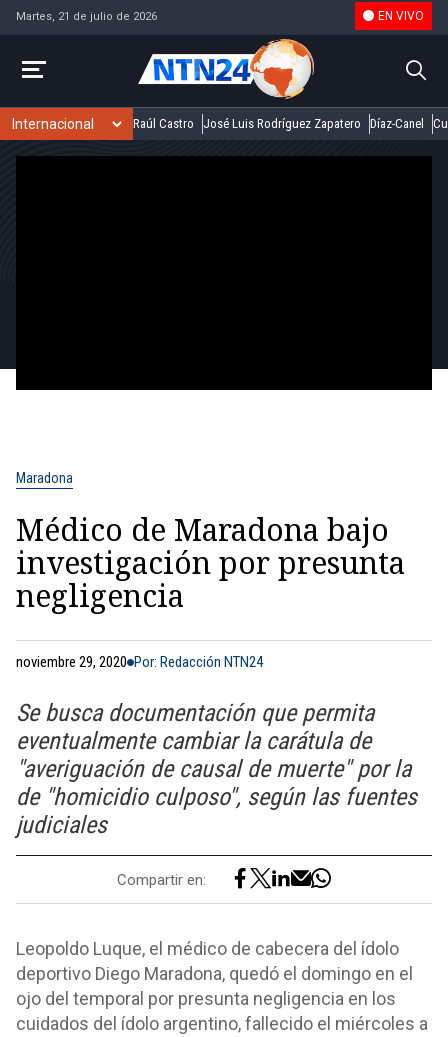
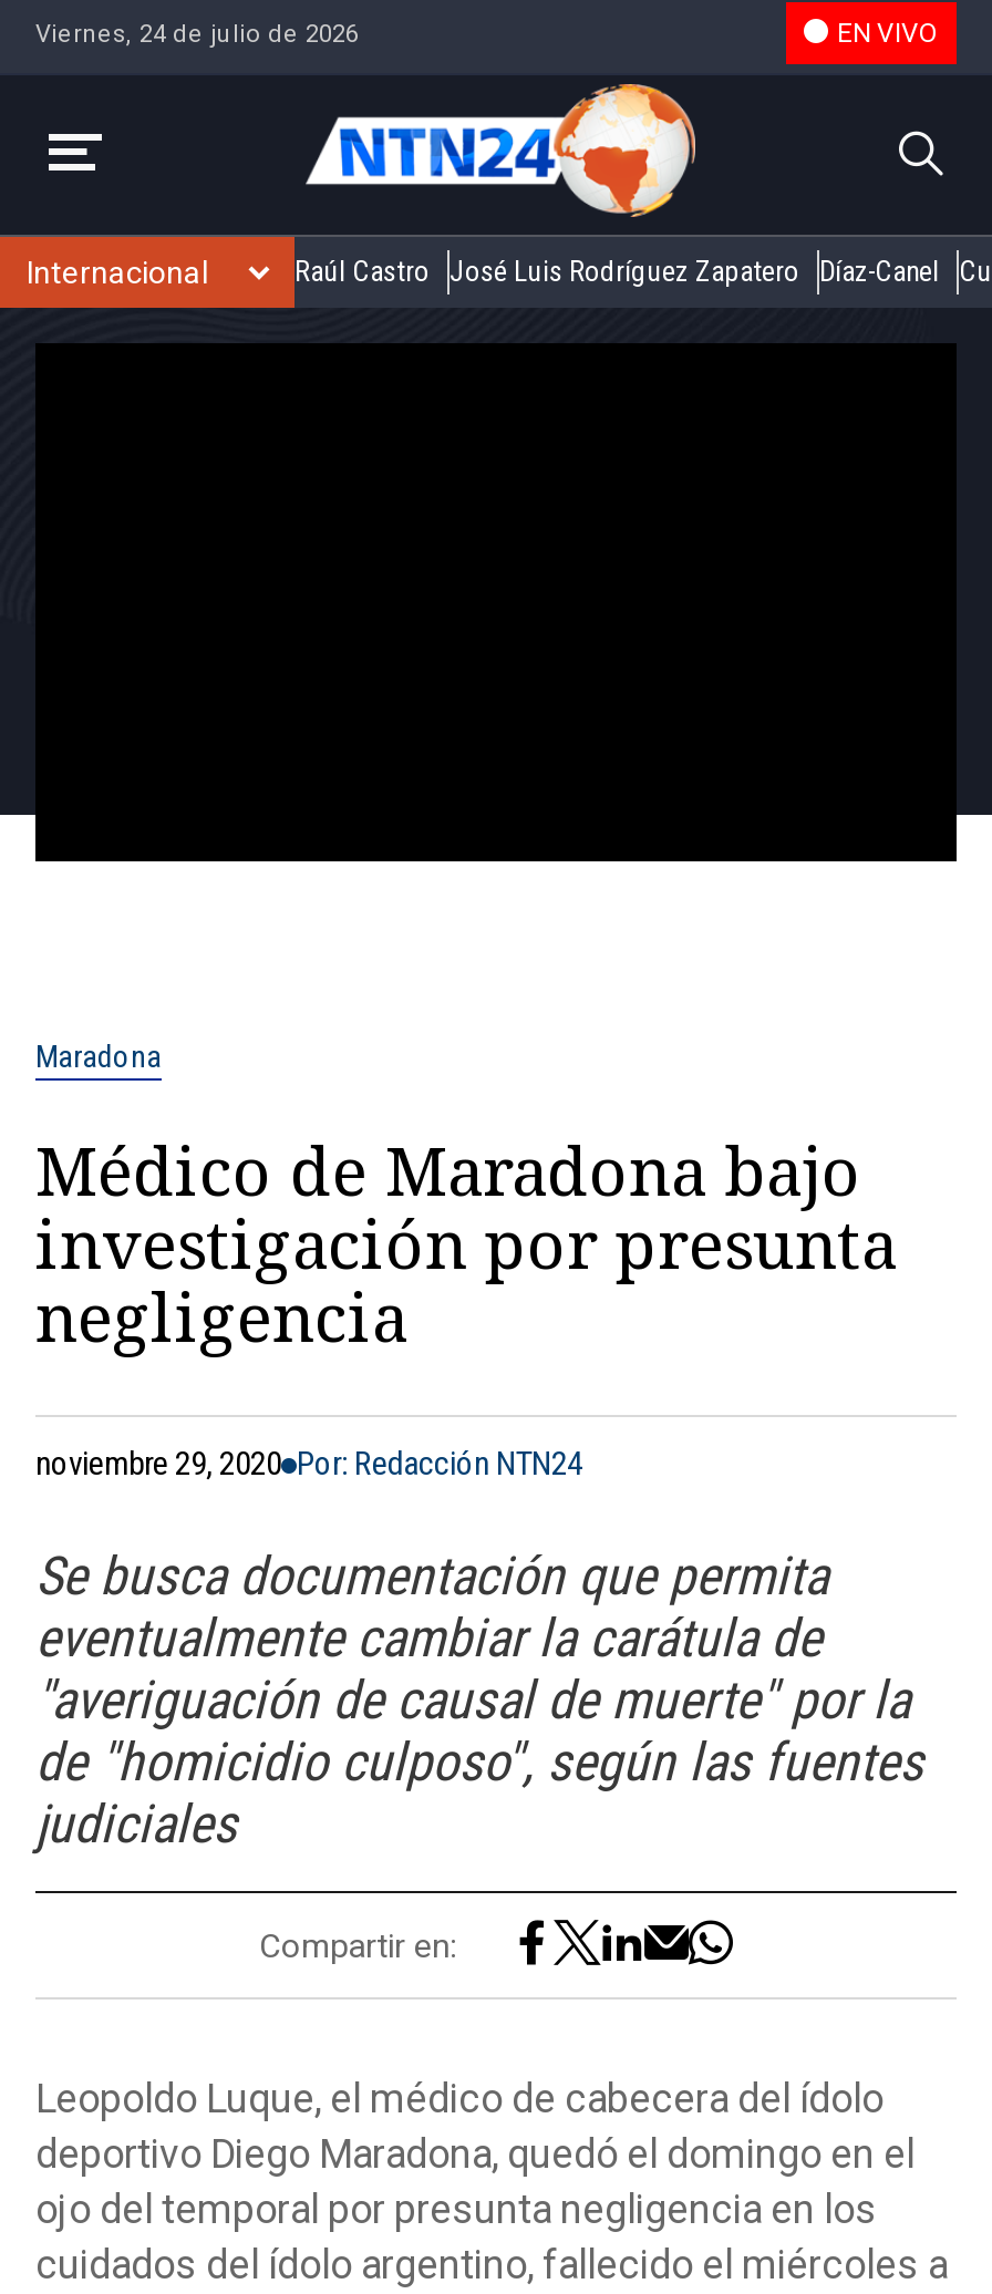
[16,9,157,22] Martes, 21 de julio de 2026 -> [35,19,359,48] Viernes, 24 de julio de 2026

